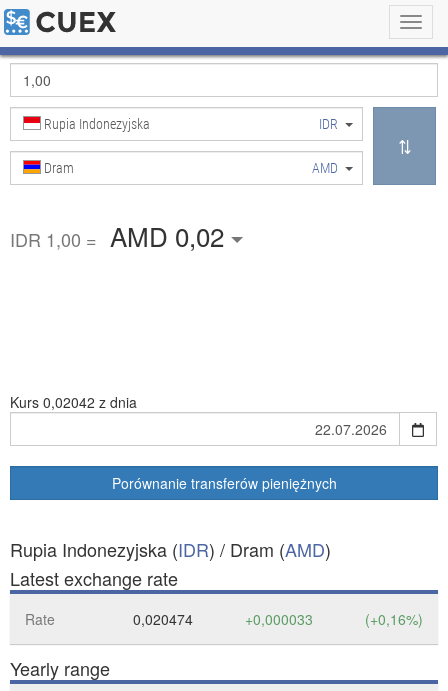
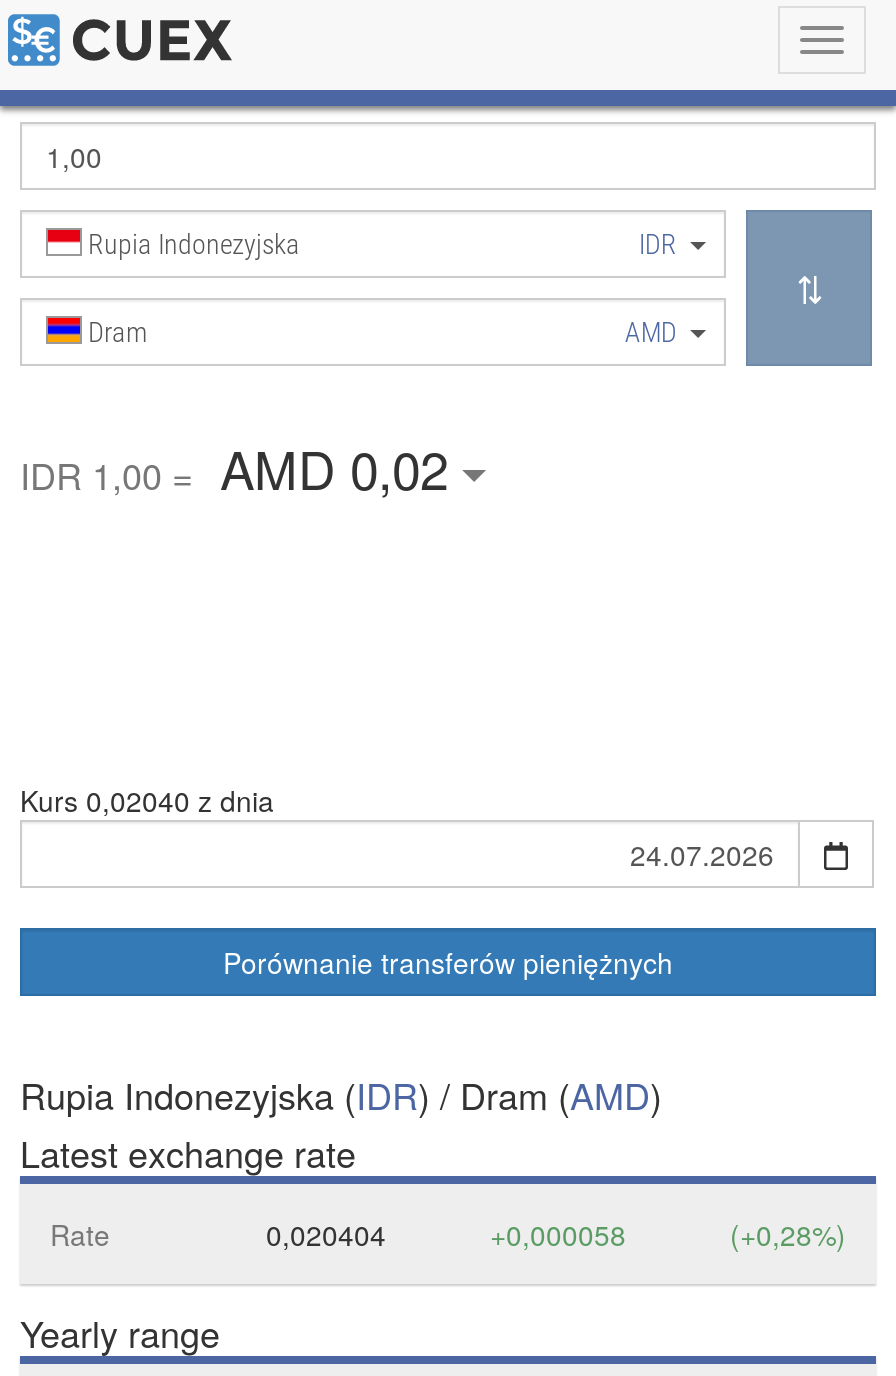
[10,392,137,412] Kurs 0,02042 z dnia -> [20,780,274,820] Kurs 0,02040 z dnia
[133,609,193,629] 0,020474 -> [266,1214,386,1254] 0,020404
[245,609,313,629] +0,000033 -> [490,1214,626,1254] +0,000058
[365,609,423,629] (+0,16%) -> [730,1214,846,1254] (+0,28%)

